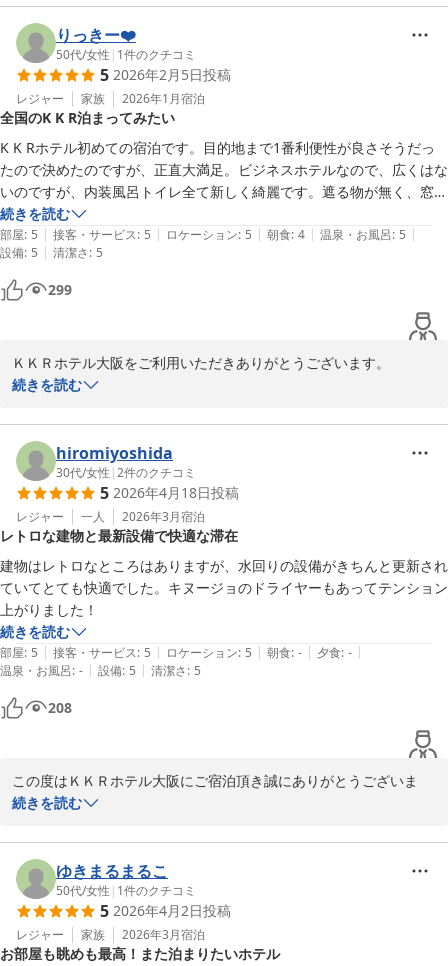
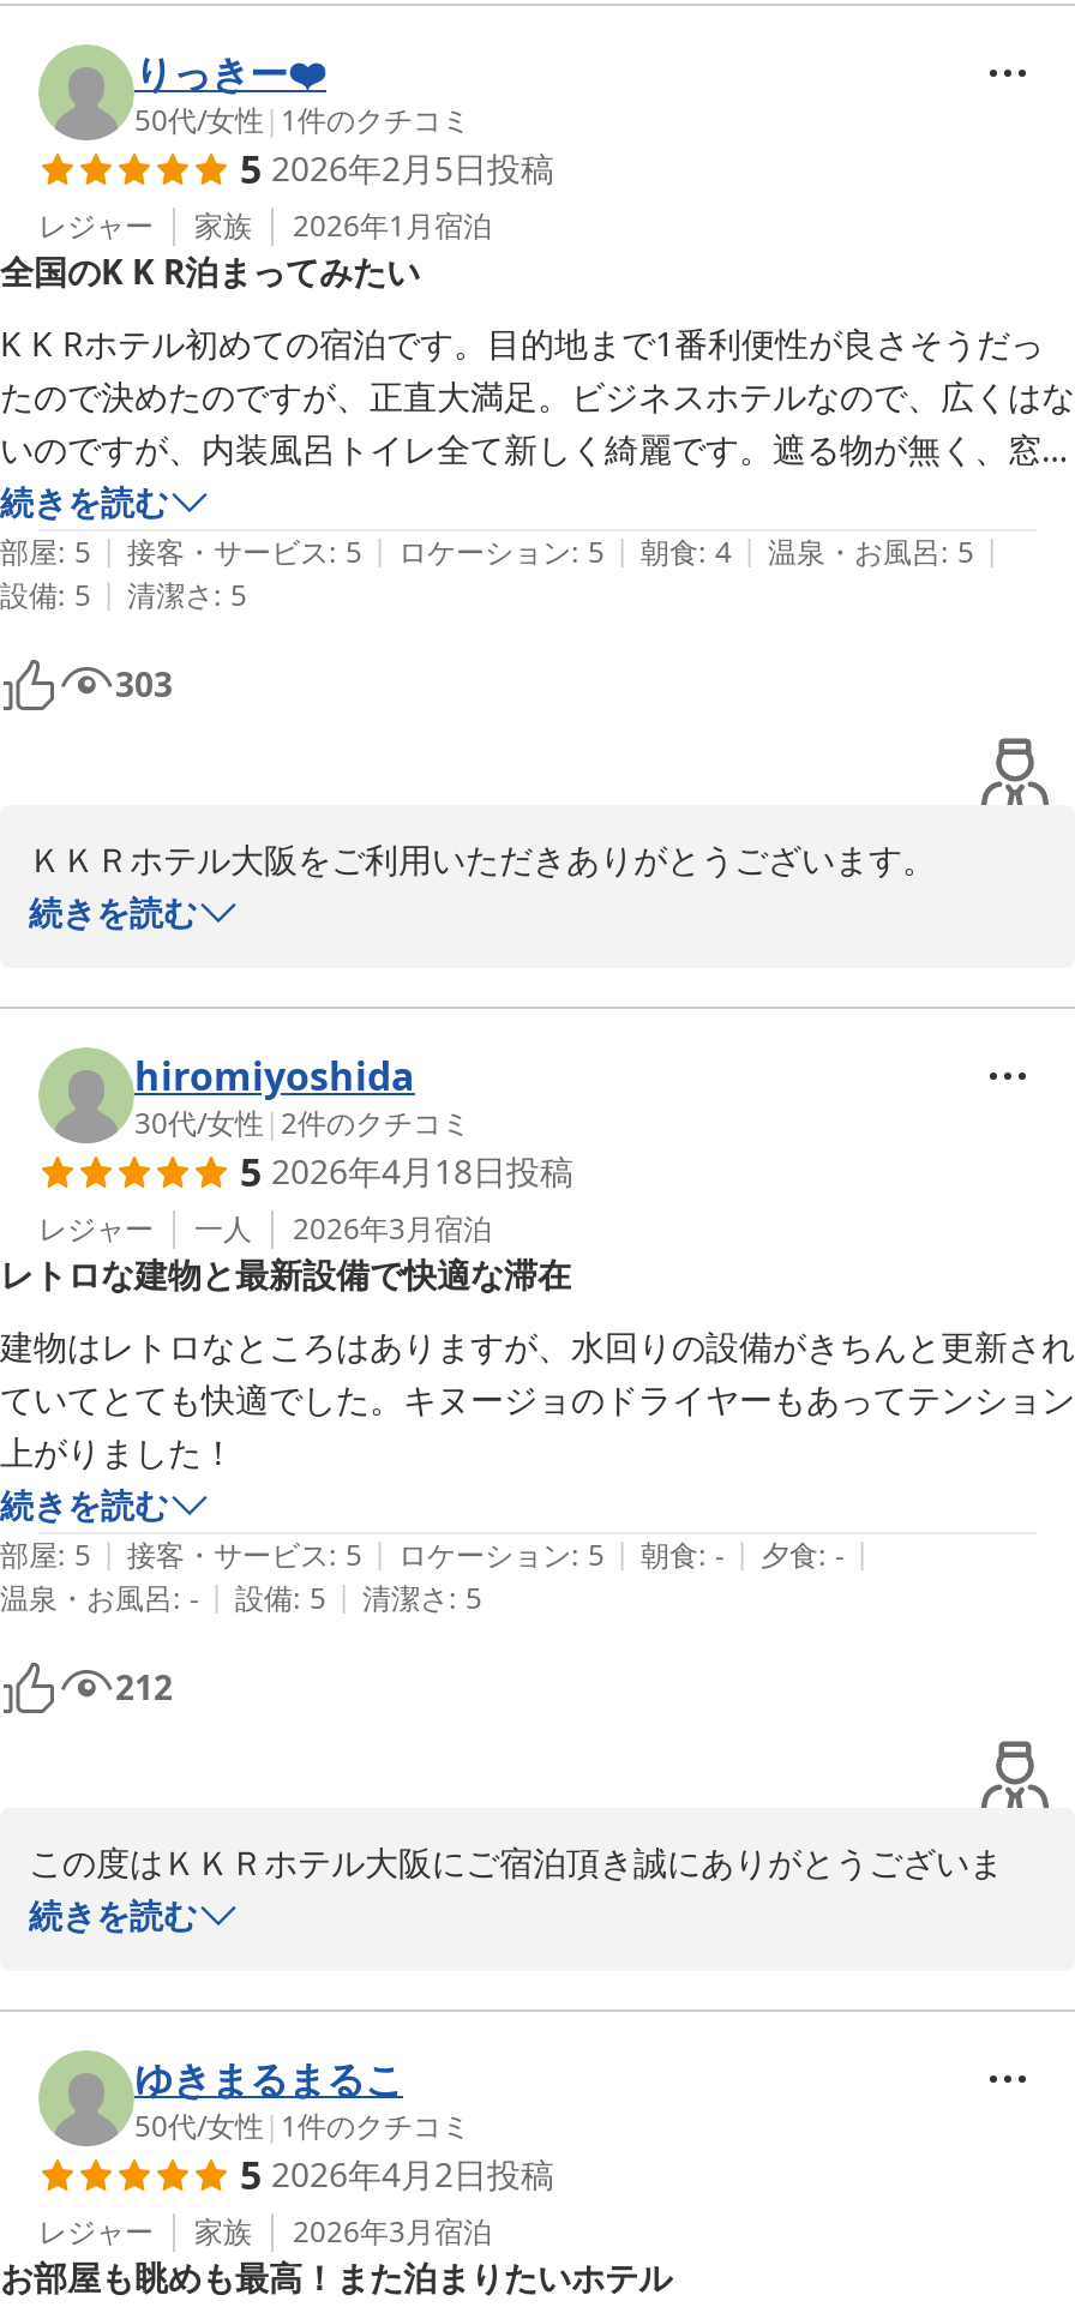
[48,280,72,299] 299 -> [115,661,173,707] 303
[48,698,72,717] 208 -> [115,1664,173,1710] 212

